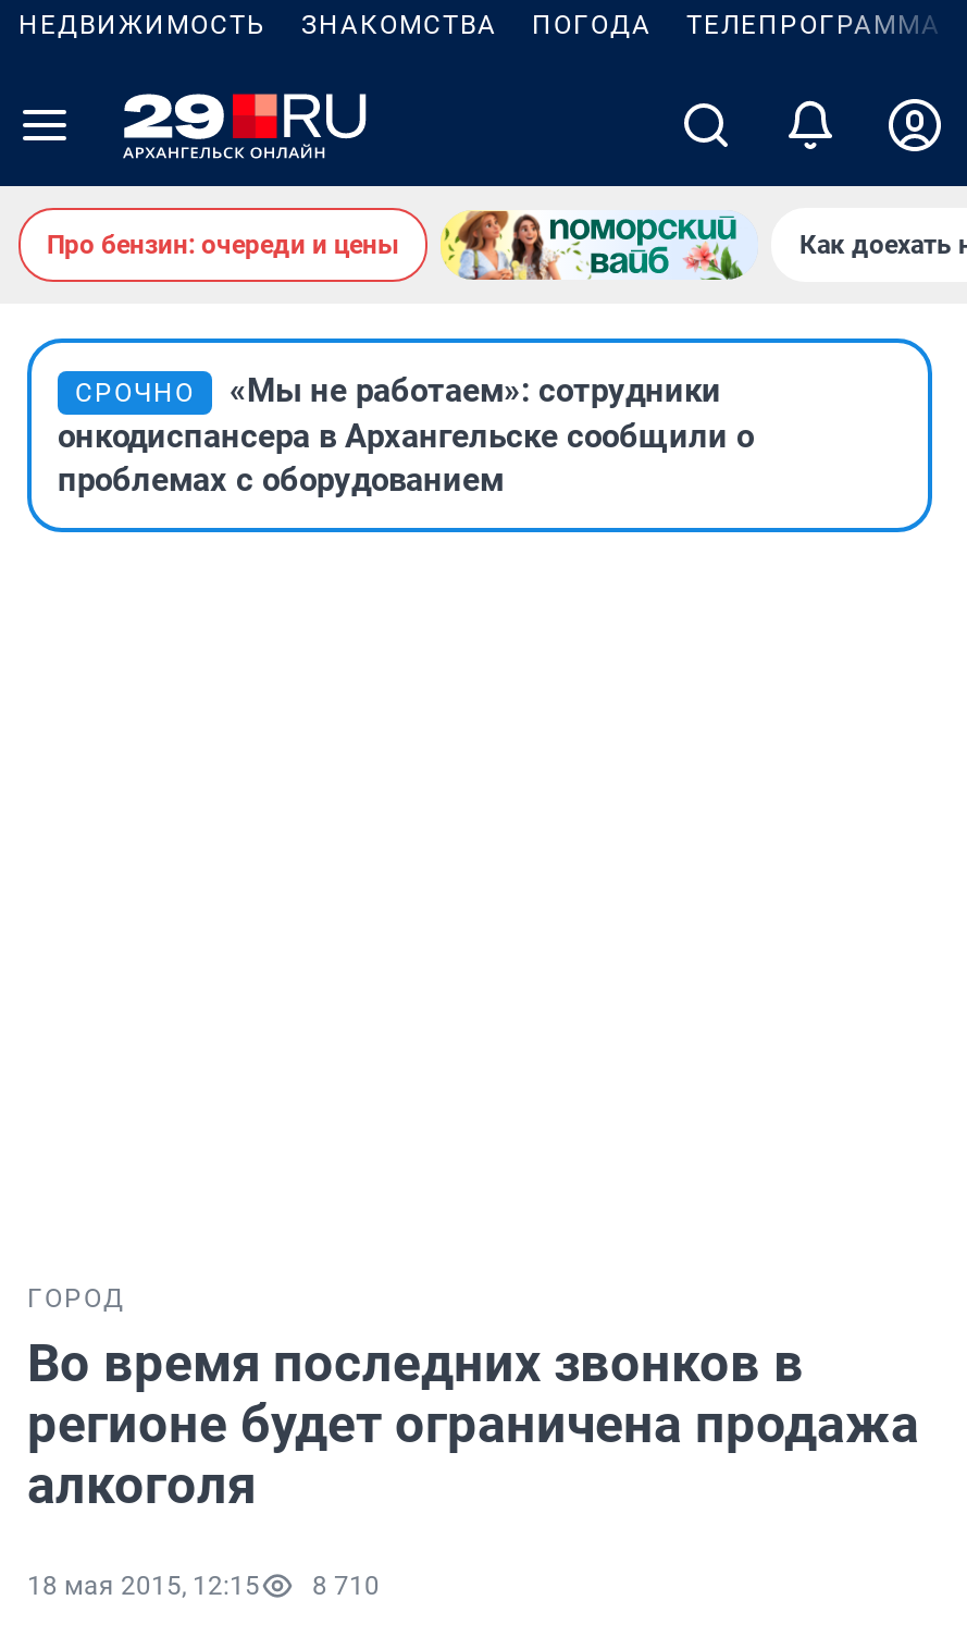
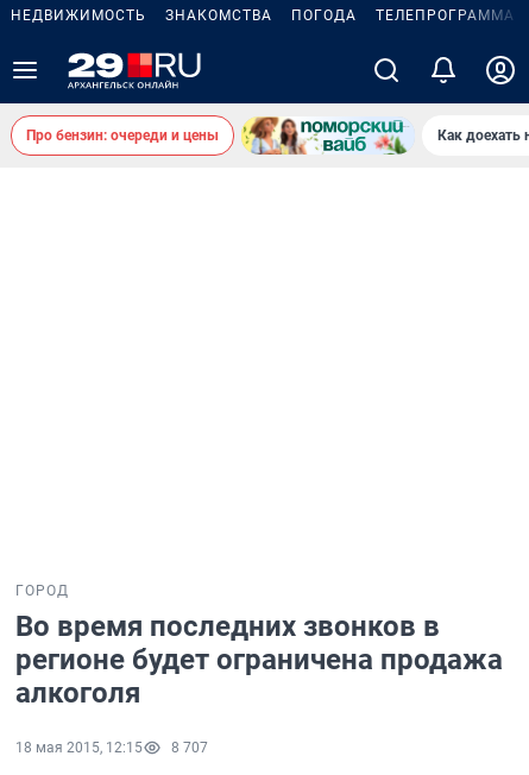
[25,336,934,534] [image] | СРОЧНО | «Мы не работаем»: сотрудники | онкодиспансера в Архангельске сообщили о | проблемах с оборудованием -> none
[27,1571,380,1601] 18 мая 2015, 12:15 8 710 -> [15,739,208,756] 18 мая 2015, 12:15 8 707

